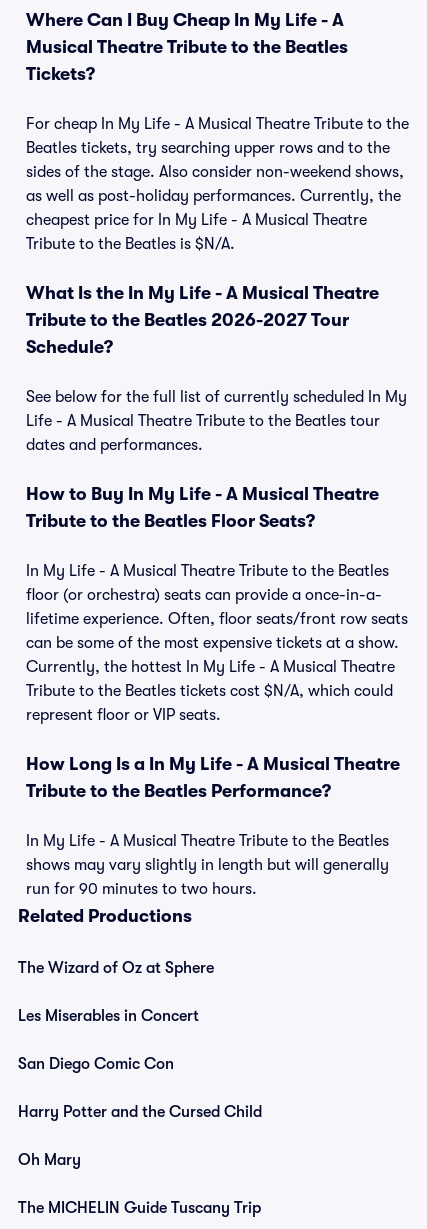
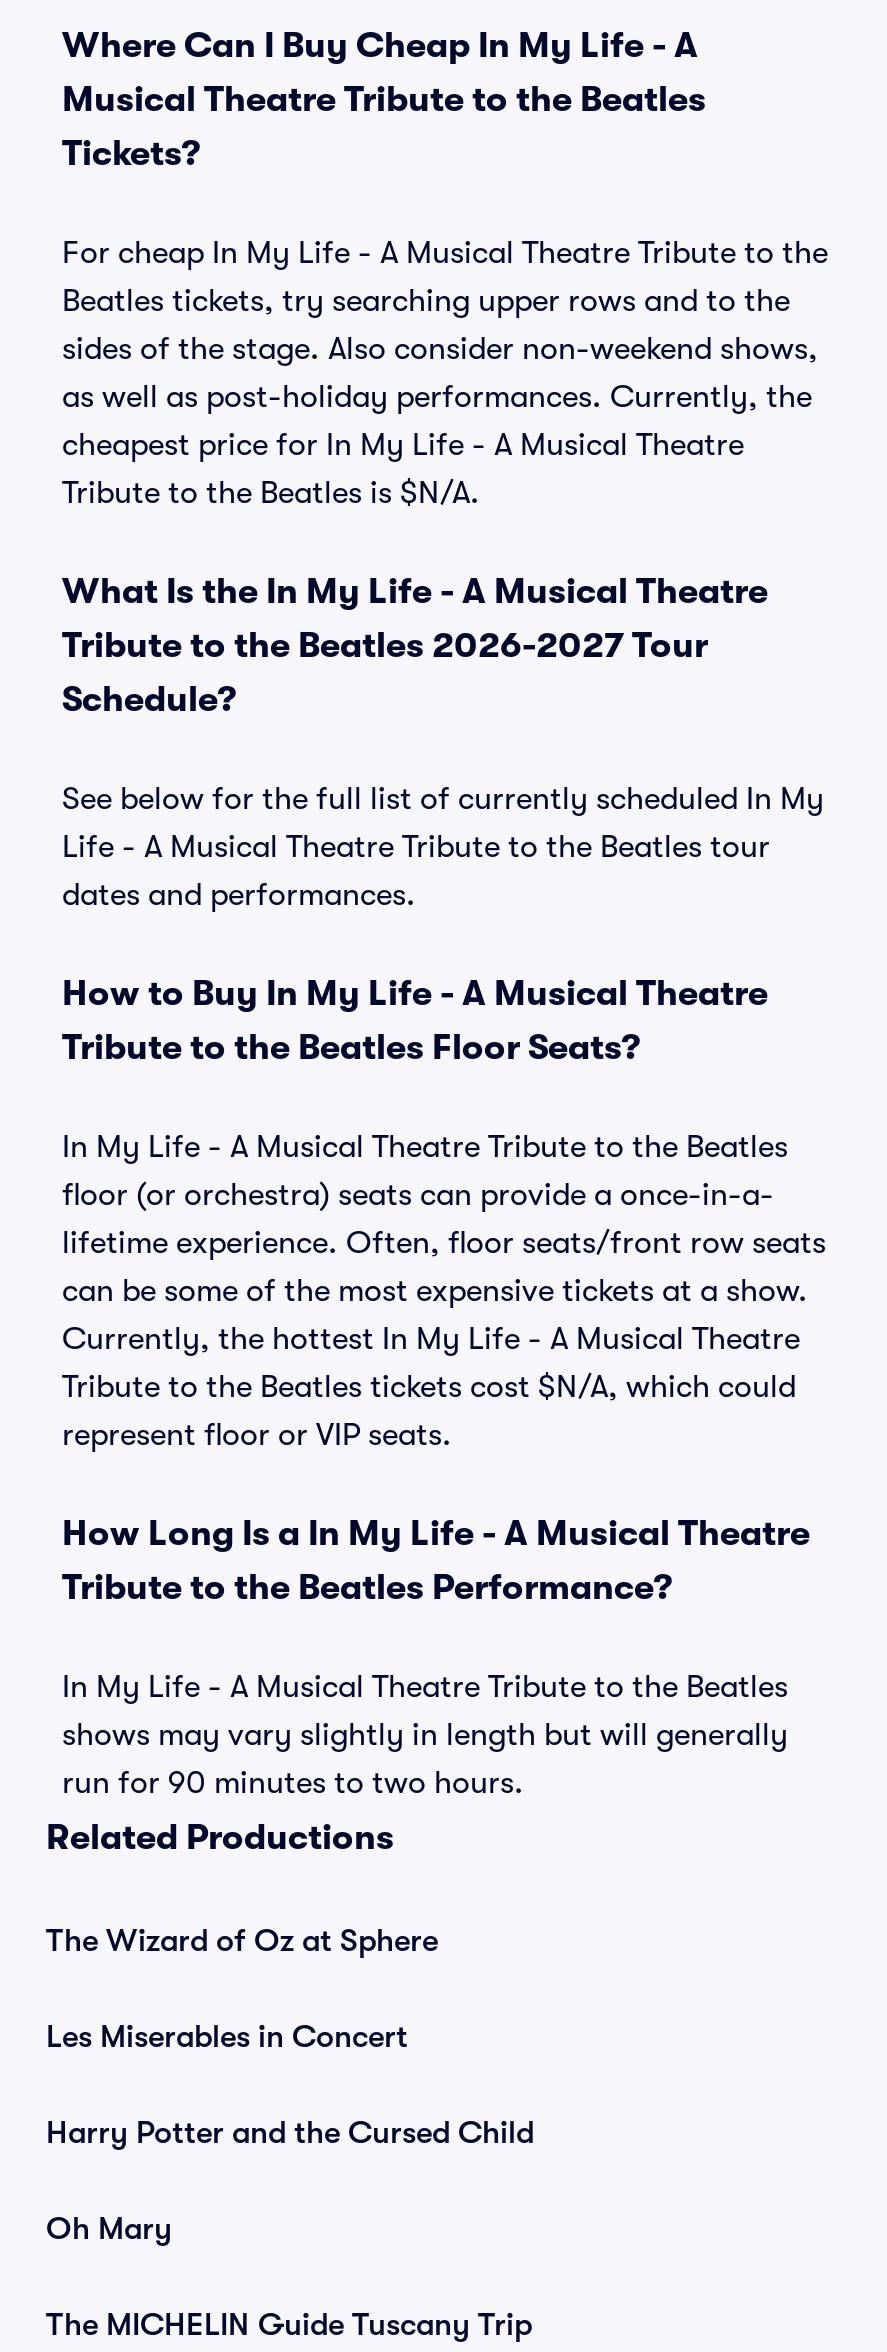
[18,1055,174,1073] San Diego Comic Con -> none

